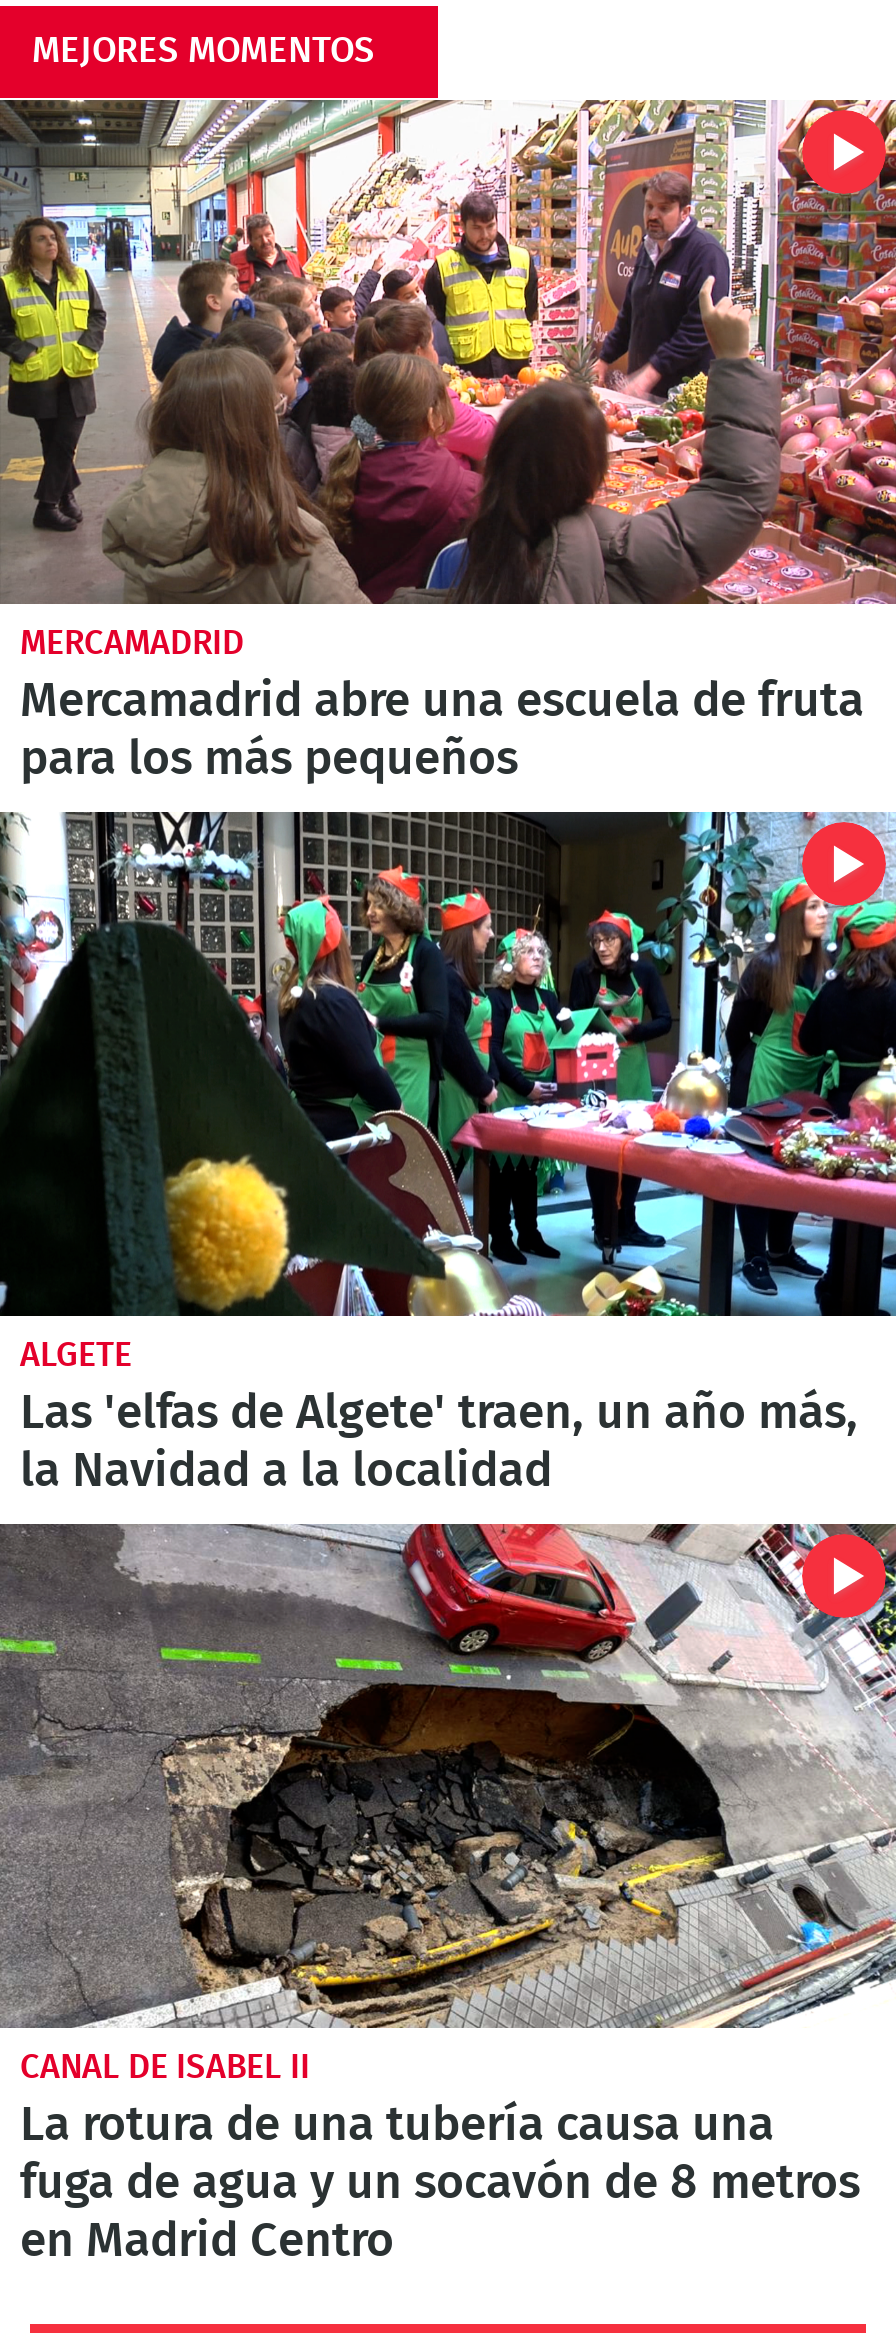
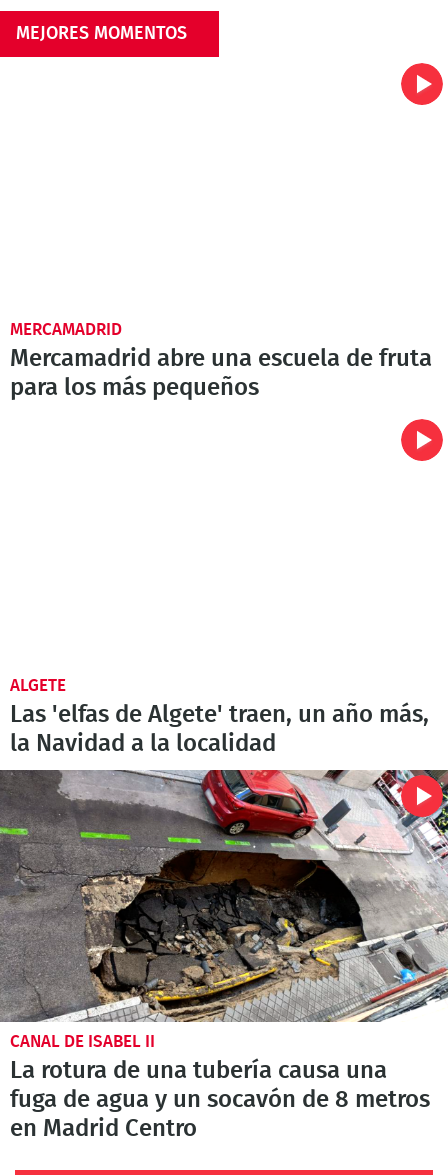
[6,98,890,606] [image] -> none
[6,810,890,1318] [image] -> none

